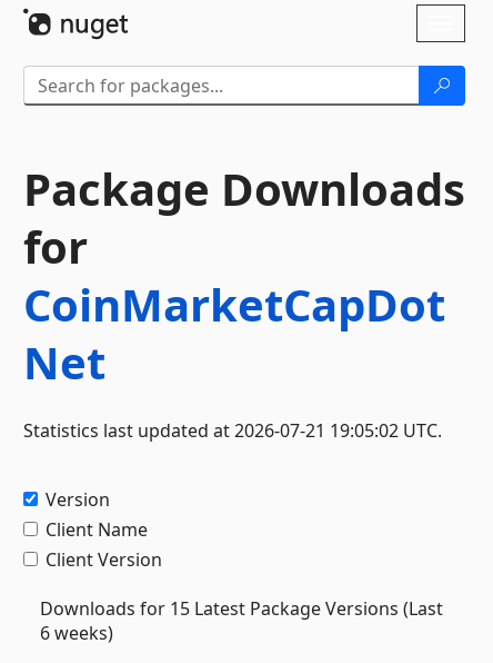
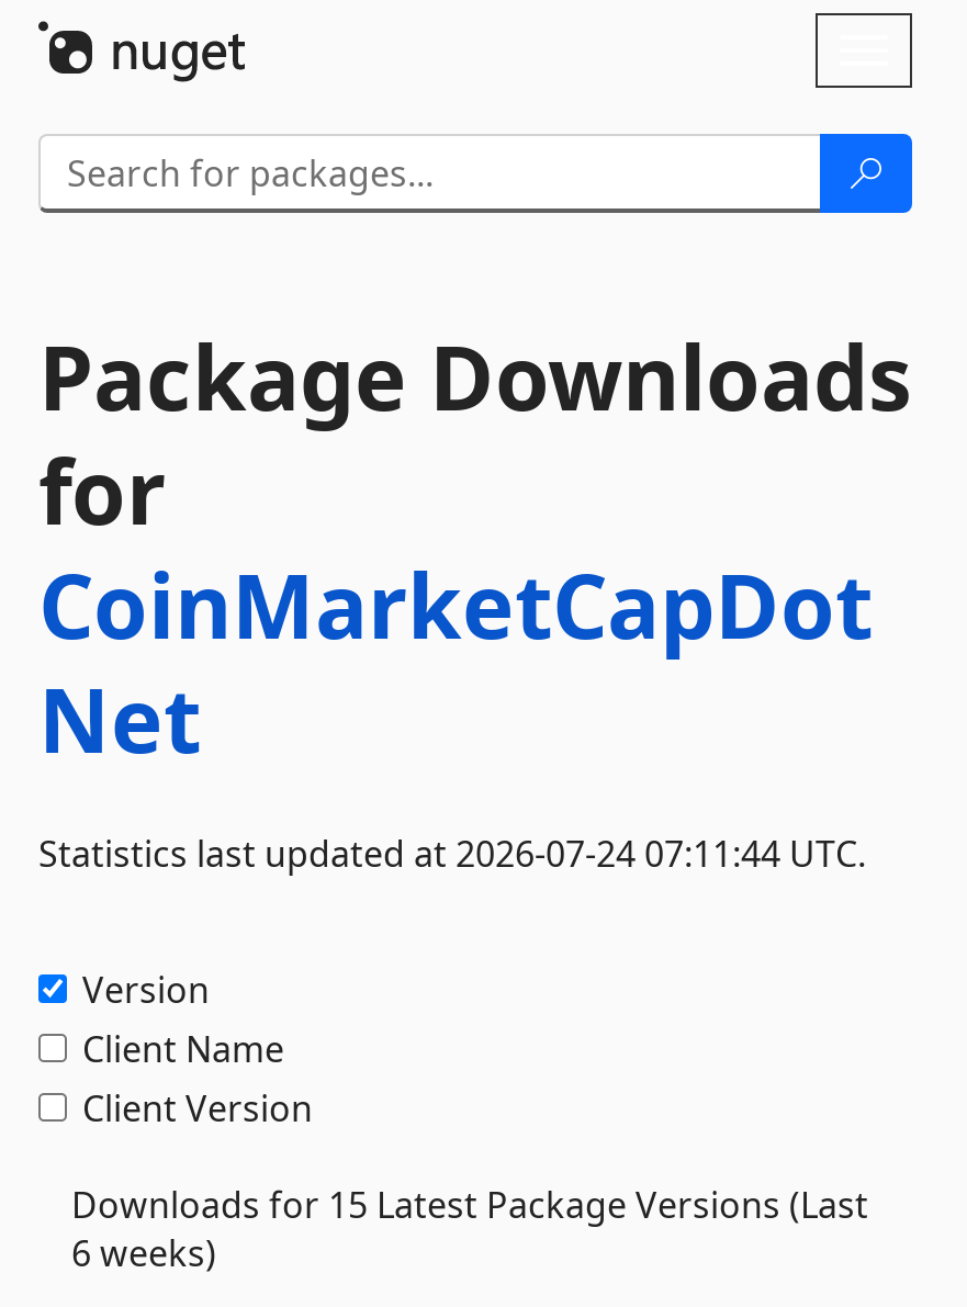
[23,418,442,443] Statistics last updated at 2026-07-21 19:05:02 UTC. -> [38,830,866,878] Statistics last updated at 2026-07-24 07:11:44 UTC.

